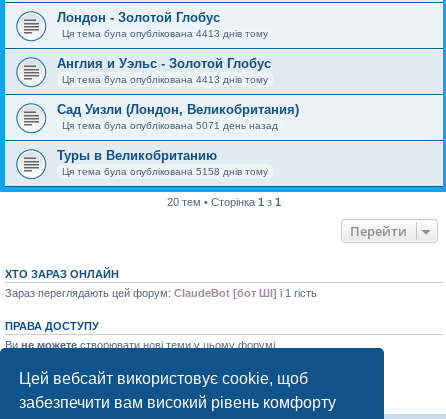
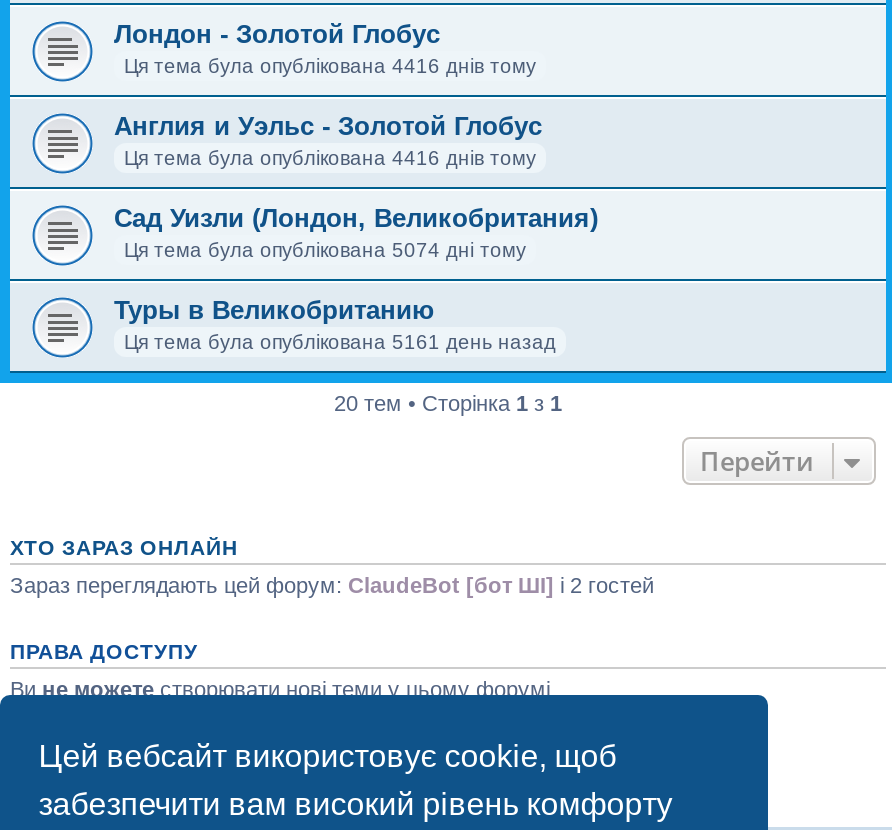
[62,28,268,39] Ця тема була опублікована 4413 днів тому -> [124,55,536,77] Ця тема була опублікована 4416 днів тому
[62,74,268,85] Ця тема була опублікована 4413 днів тому -> [124,147,536,169] Ця тема була опублікована 4416 днів тому
[62,120,278,131] Ця тема була опублікована 5071 день назад -> [124,239,526,261] Ця тема була опублікована 5074 дні тому
[62,166,268,177] Ця тема була опублікована 5158 днів тому -> [124,331,556,353] Ця тема була опублікована 5161 день назад
[5,287,317,299] Зараз переглядають цей форум: ClaudeBot [бот ШІ] і 1 гість -> [10,573,654,597] Зараз переглядають цей форум: ClaudeBot [бот ШІ] і 2 гостей

